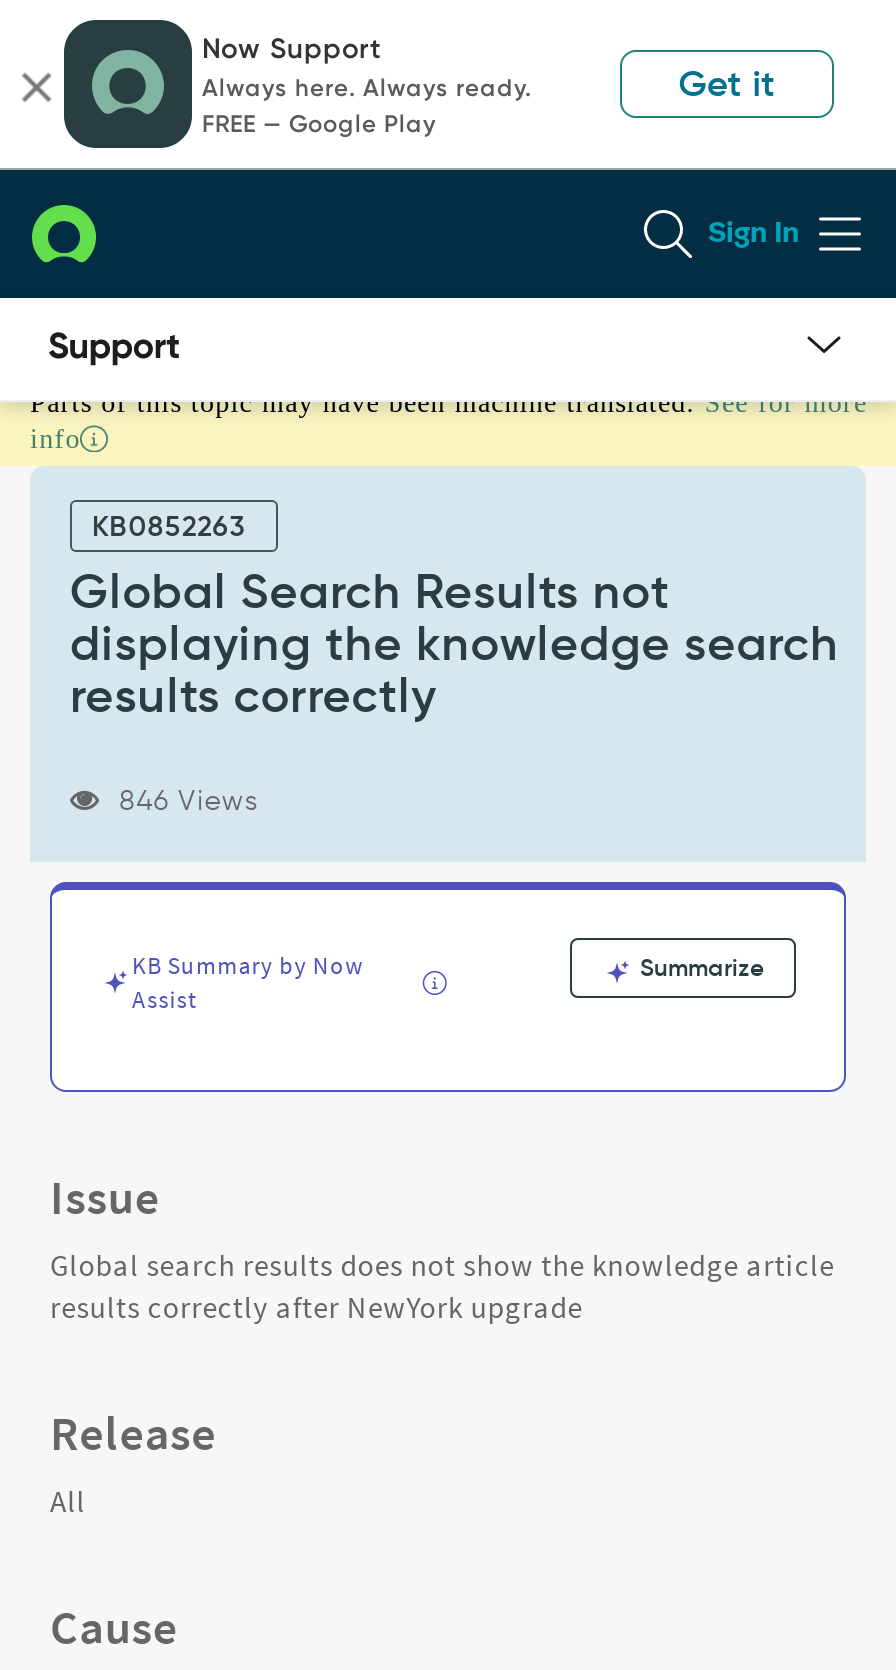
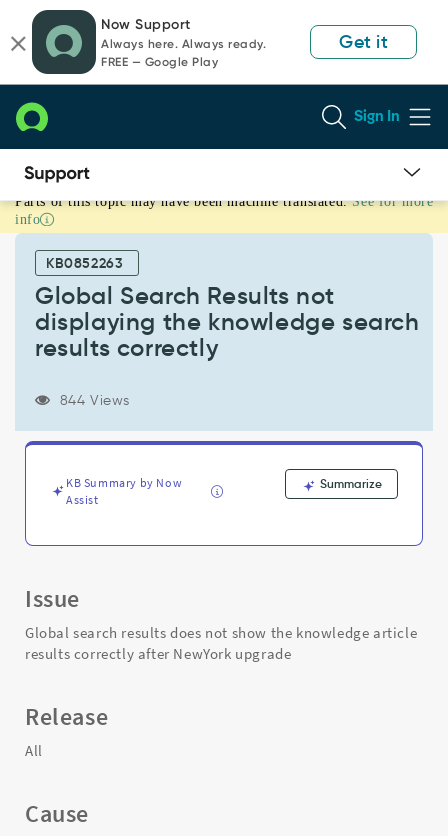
[110,784,258,818] 846 Views -> [55,392,130,409] 844 Views

